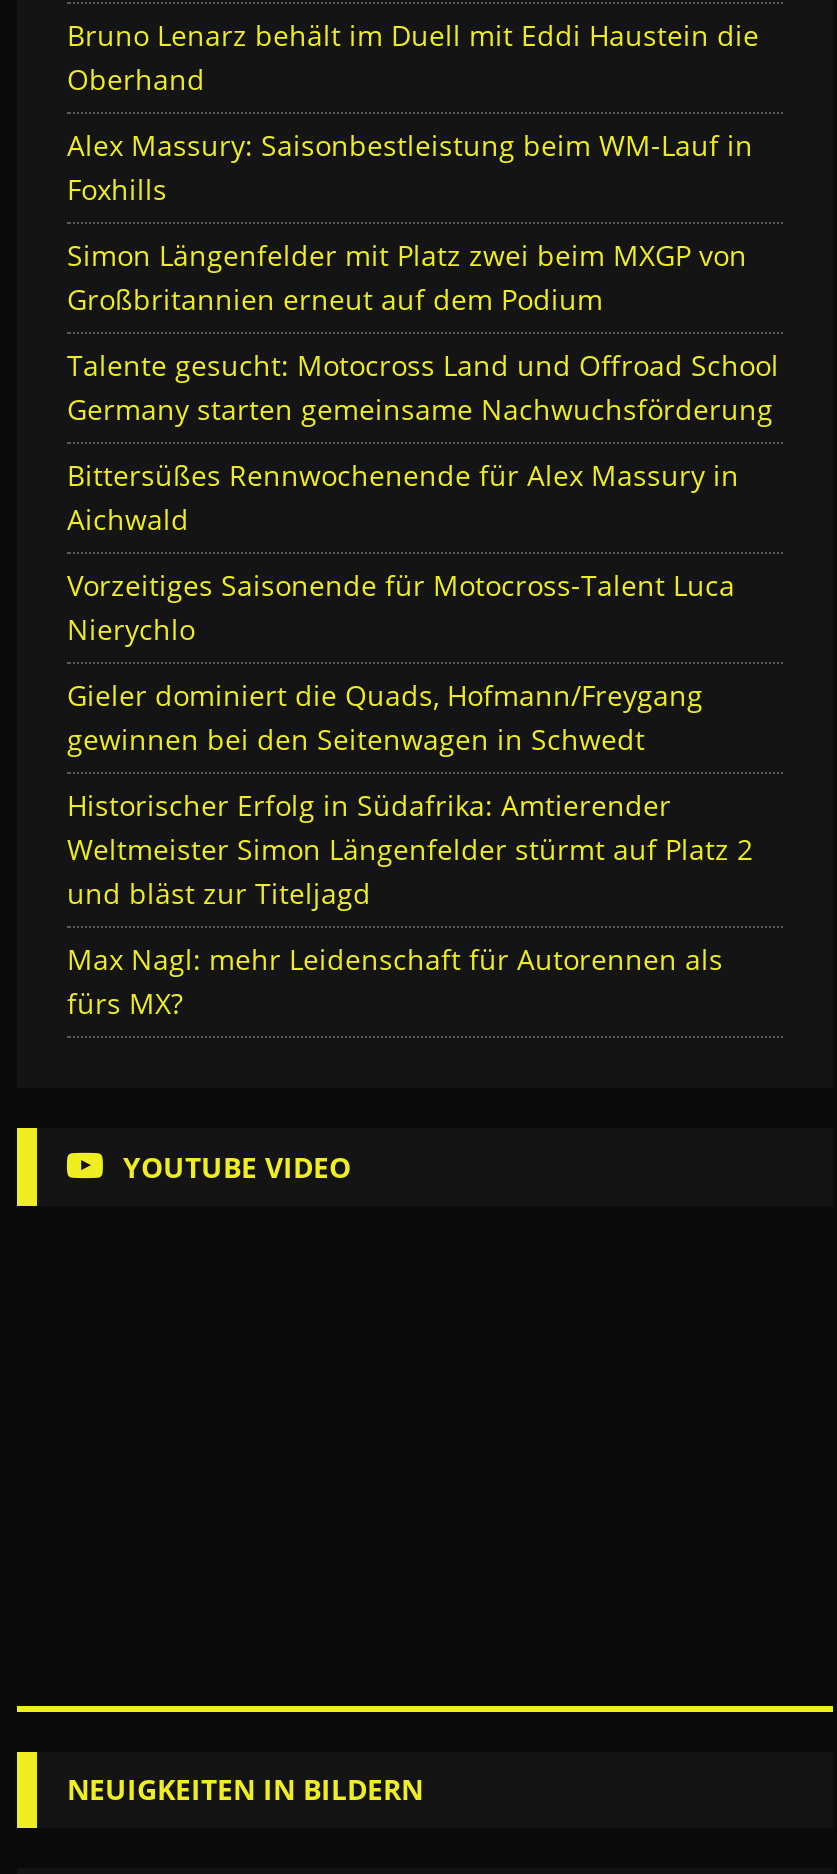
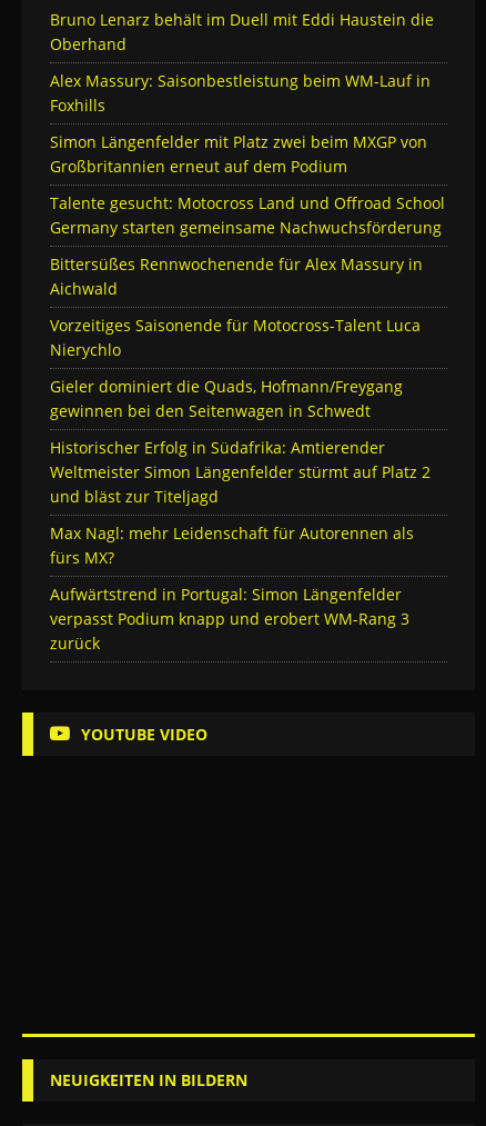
none -> [50,584,409,654] Aufwärtstrend in Portugal: Simon Längenfelder | verpasst Podium knapp und erobert WM-Rang 3 | zurück

